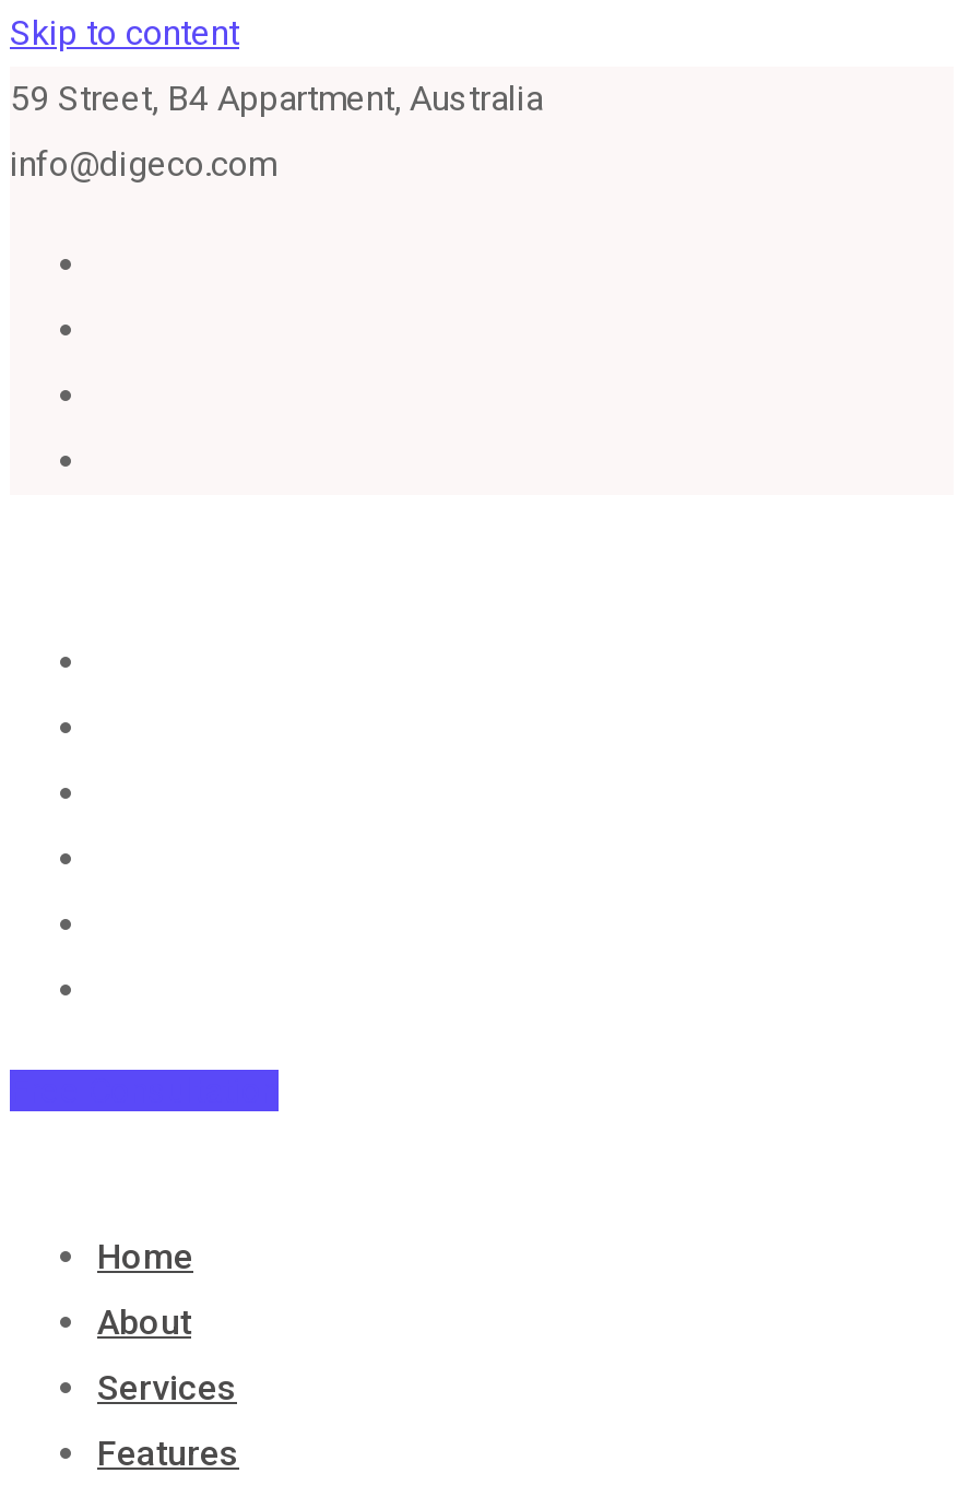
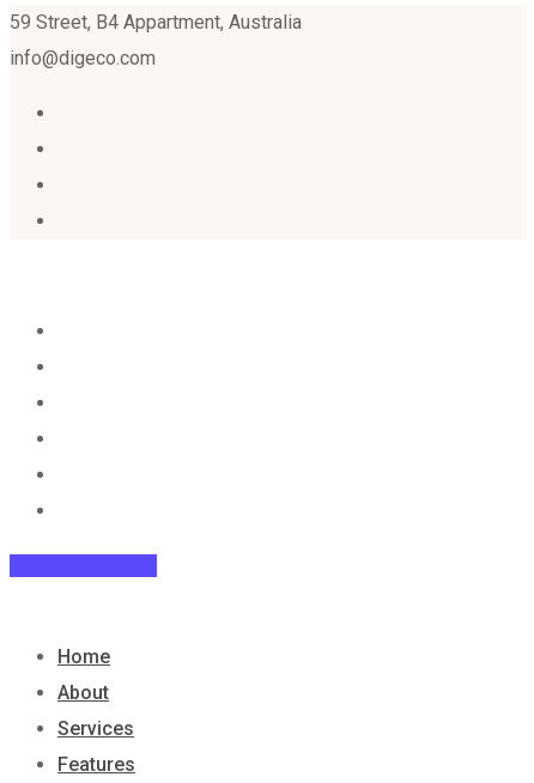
[10,12,239,54] Skip to content -> none

